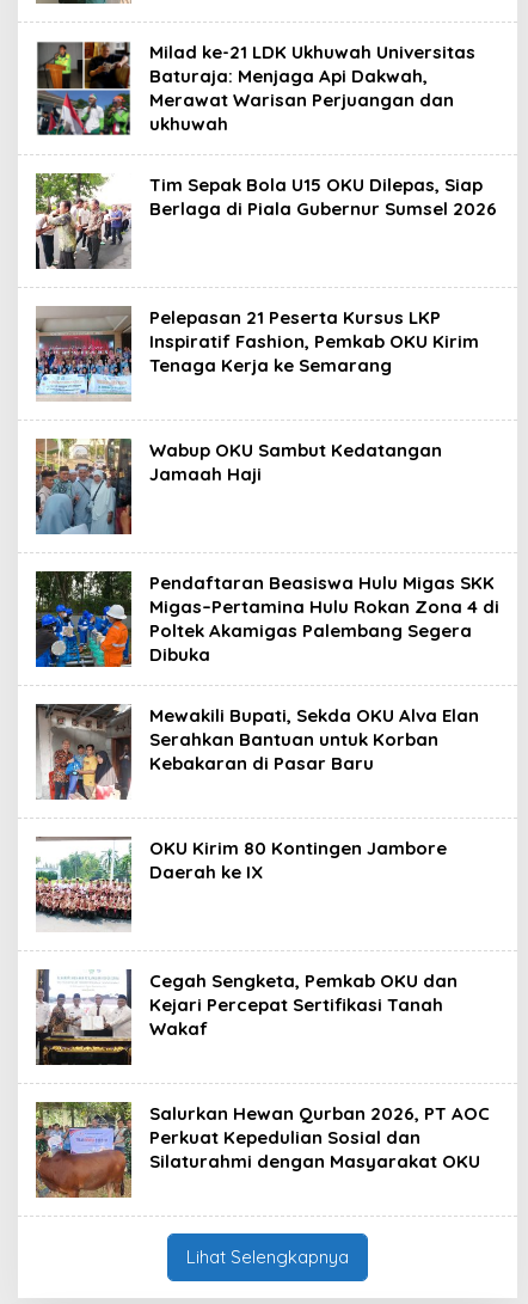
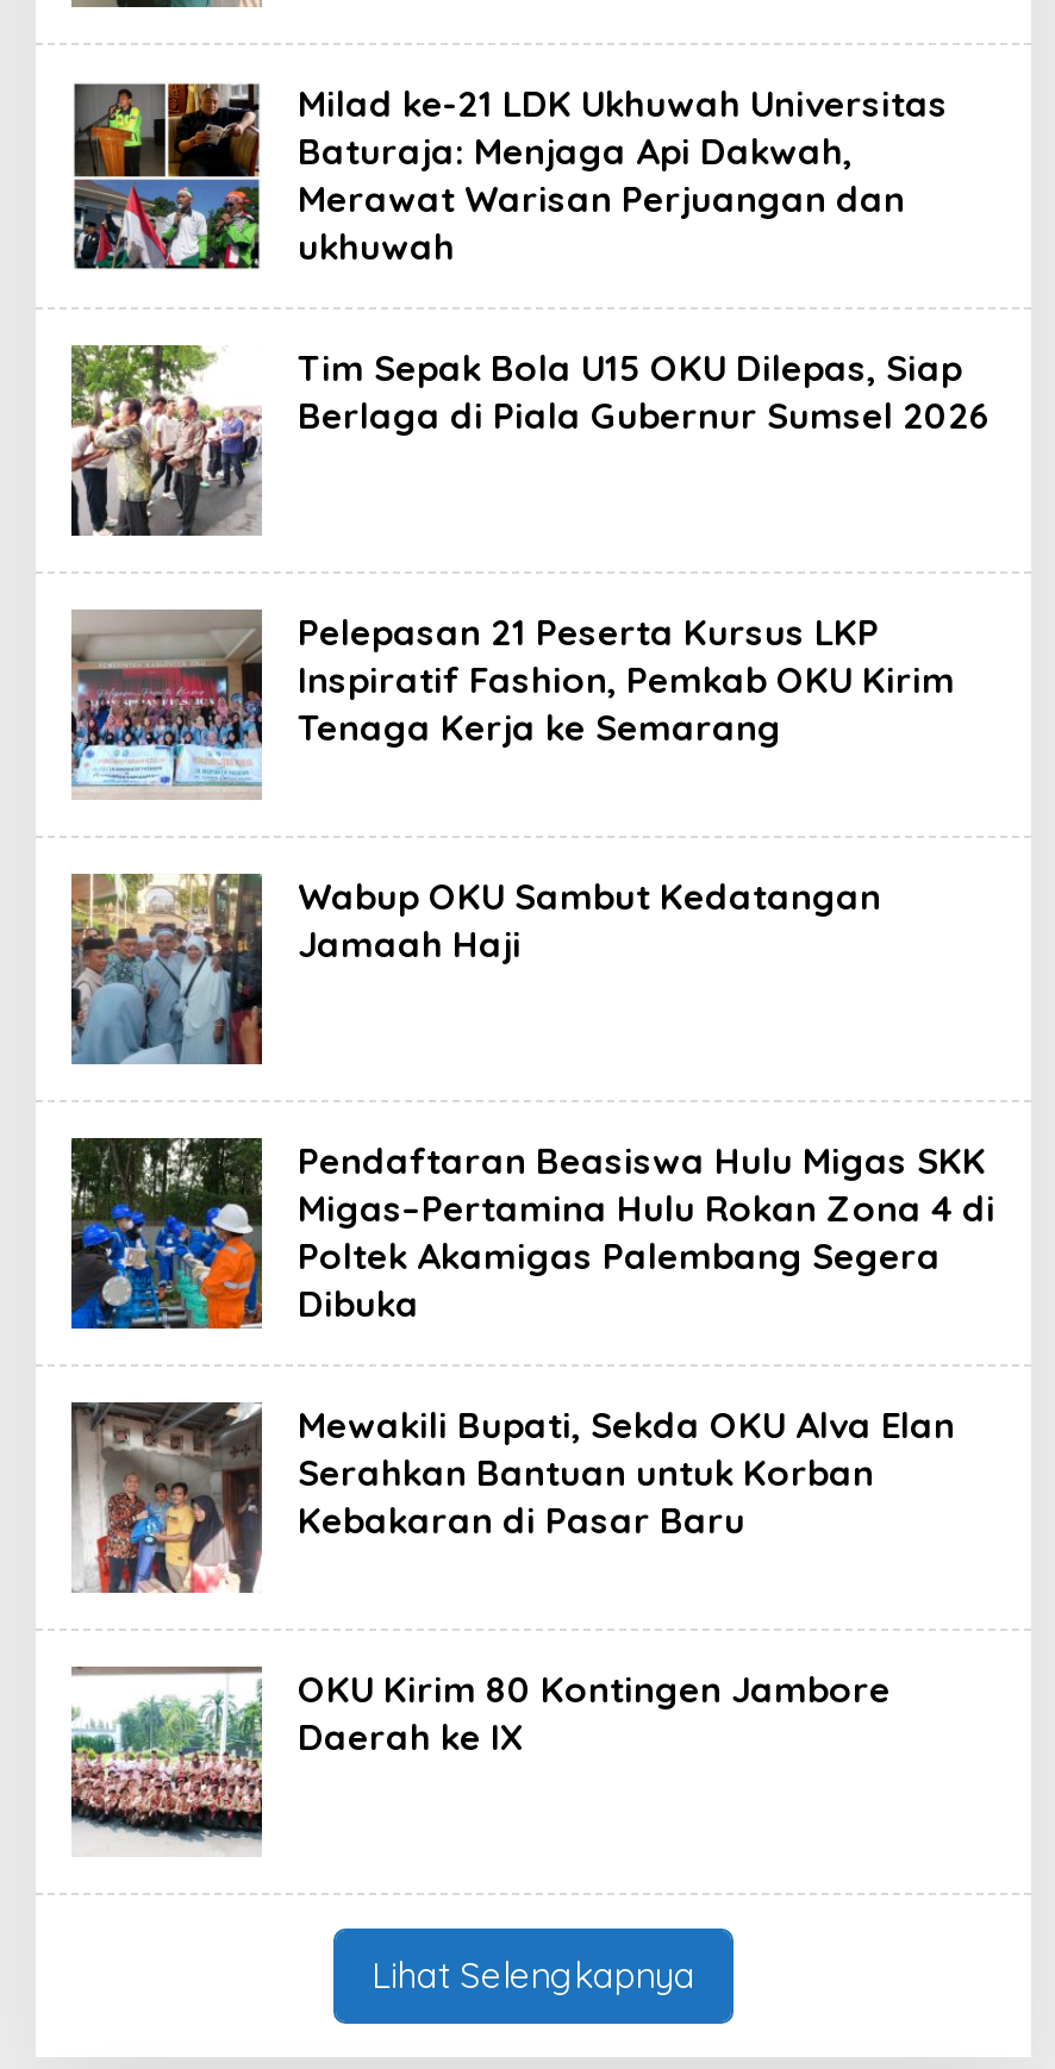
[35,969,458,1066] [image] | Cegah Sengketa, Pemkab OKU dan | Kejari Percepat Sertifikasi Tanah | Wakaf -> none
[35,1102,490,1199] [image] | Salurkan Hewan Qurban 2026, PT AOC | Perkuat Kepedulian Sosial dan | Silaturahmi dengan Masyarakat OKU -> none

